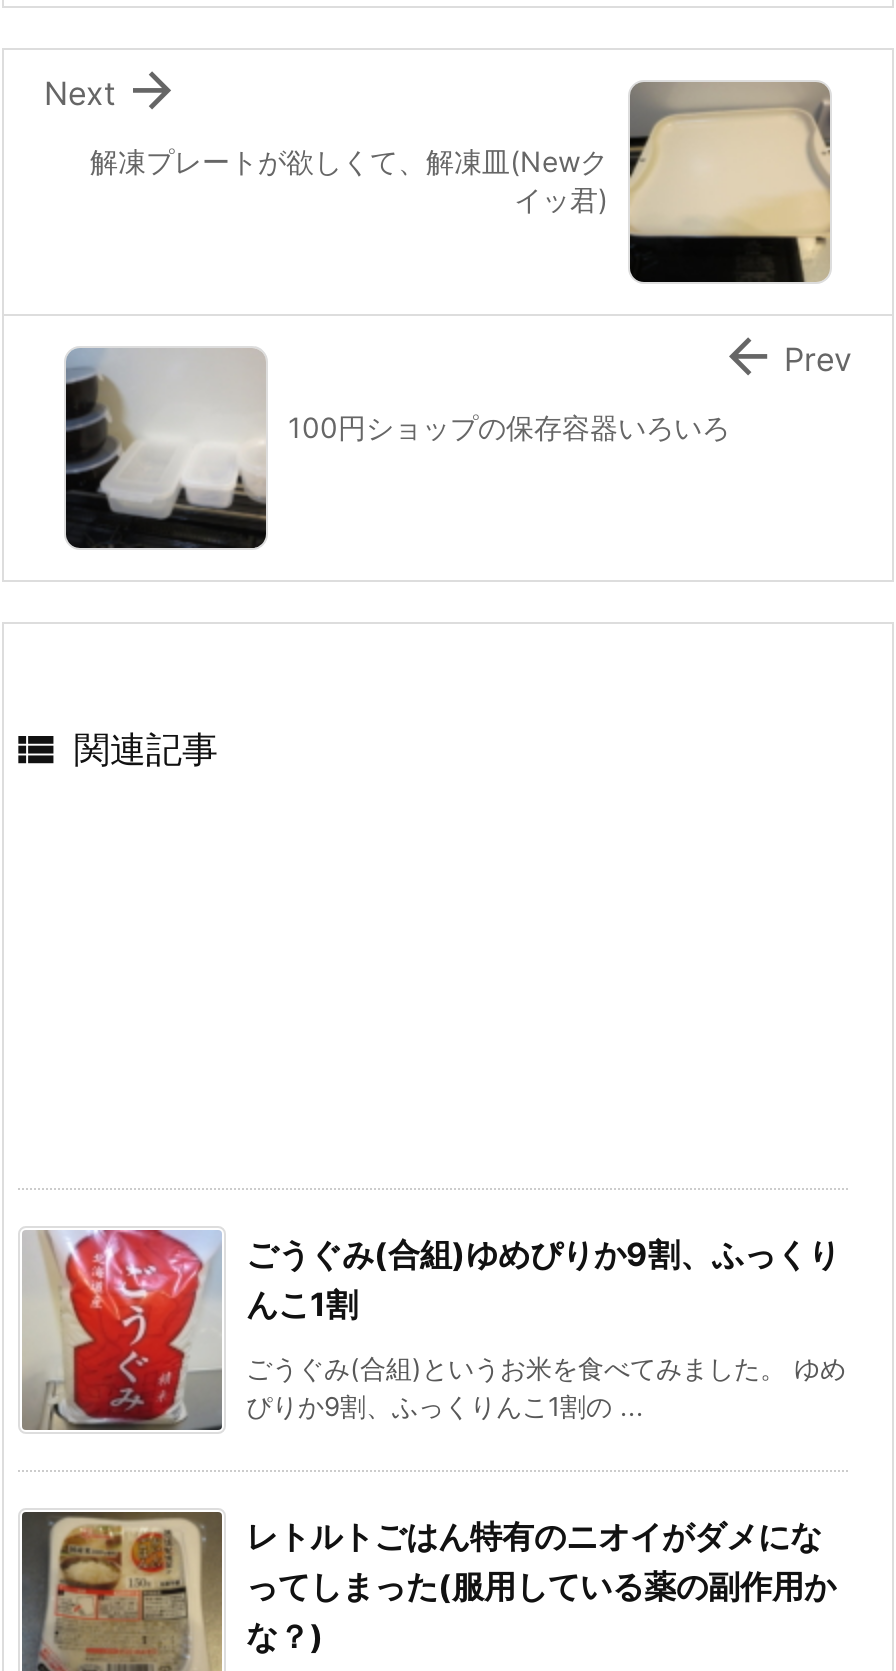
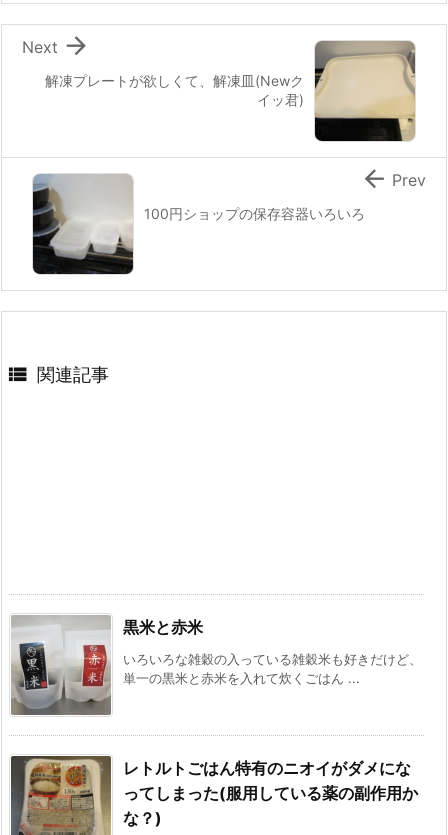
[30,1229,840,1431] [image] | ごうぐみ(合組)ゆめぴりか9割、ふっくり | んこ1割 -> [13,615,203,715] [image] | 黒米と赤米
[246,1352,846,1422] ごうぐみ(合組)というお米を食べてみました。 ゆめ | ぴりか9割、ふっくりんこ1割の ... -> [123,651,422,686] いろいろな雑穀の入っている雑穀米も好きだけど、 | 単一の黒米と赤米を入れて炊くごはん ...

